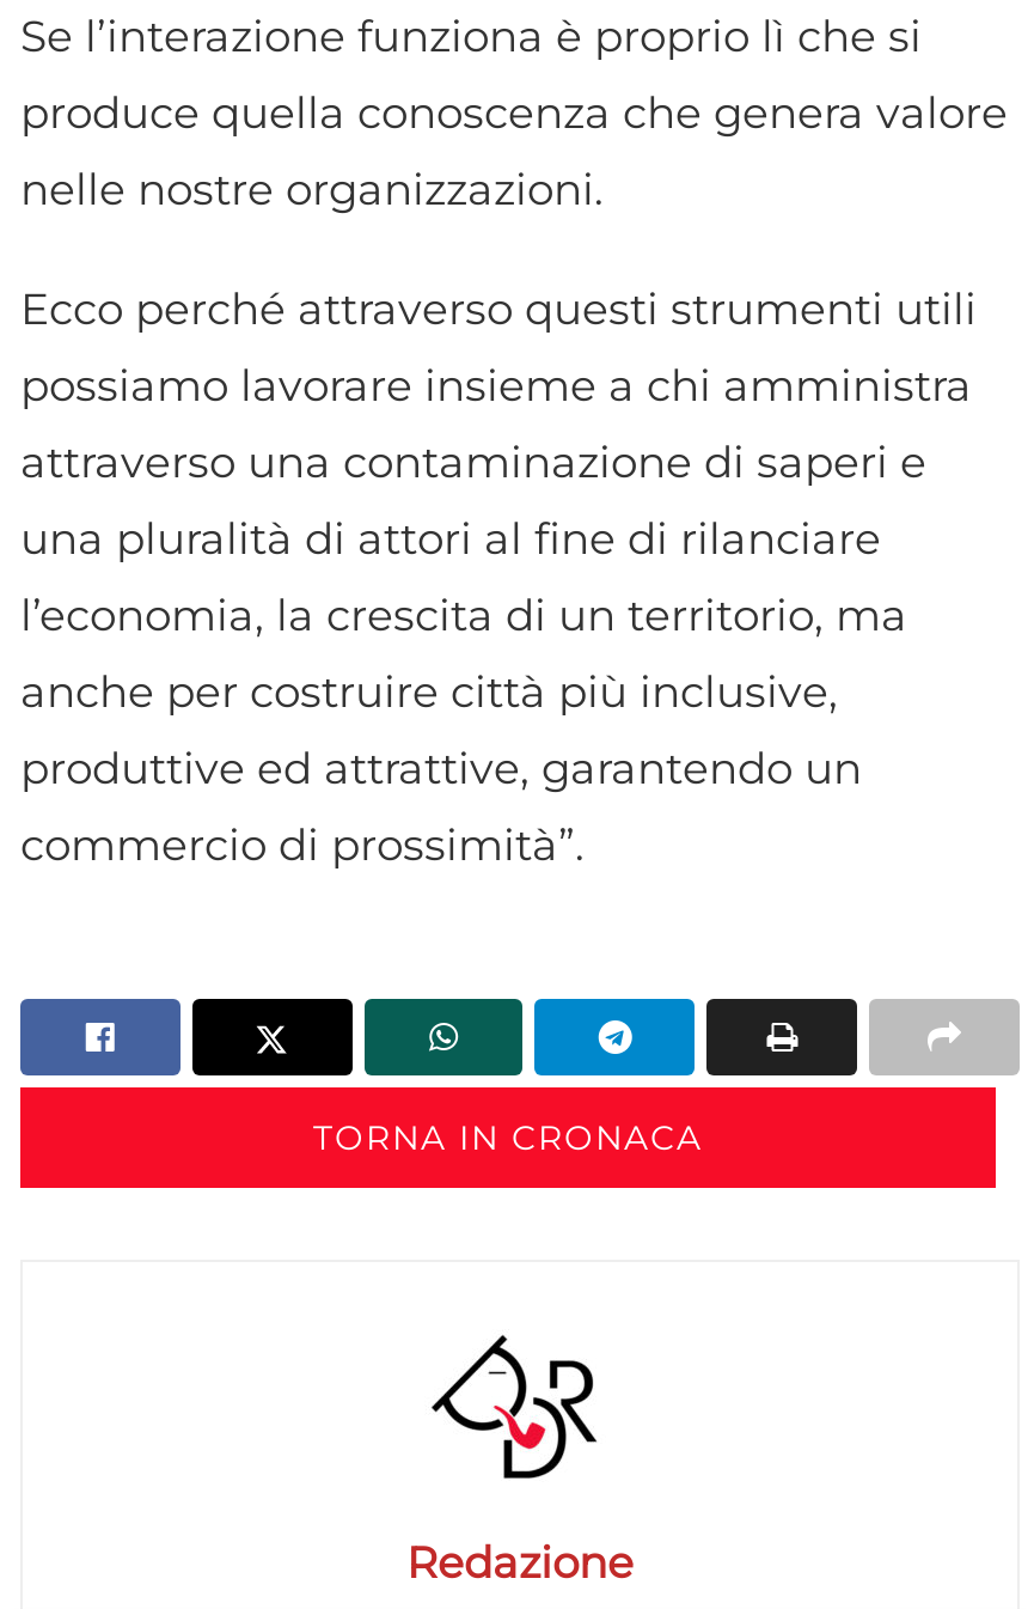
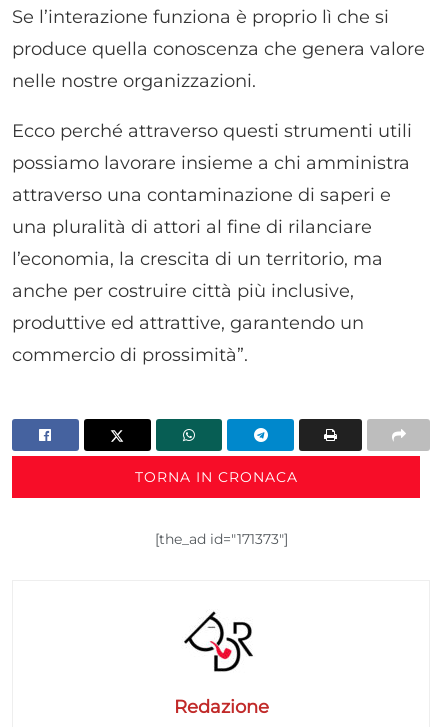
none -> [154,530,287,548] [the_ad id="171373"]

